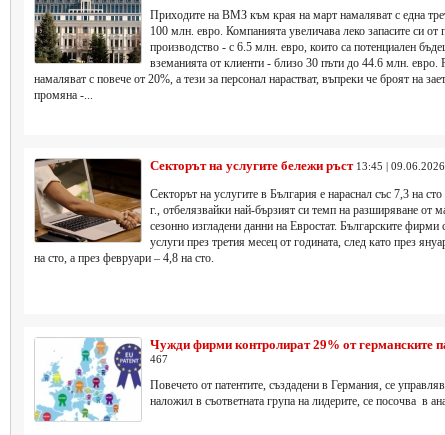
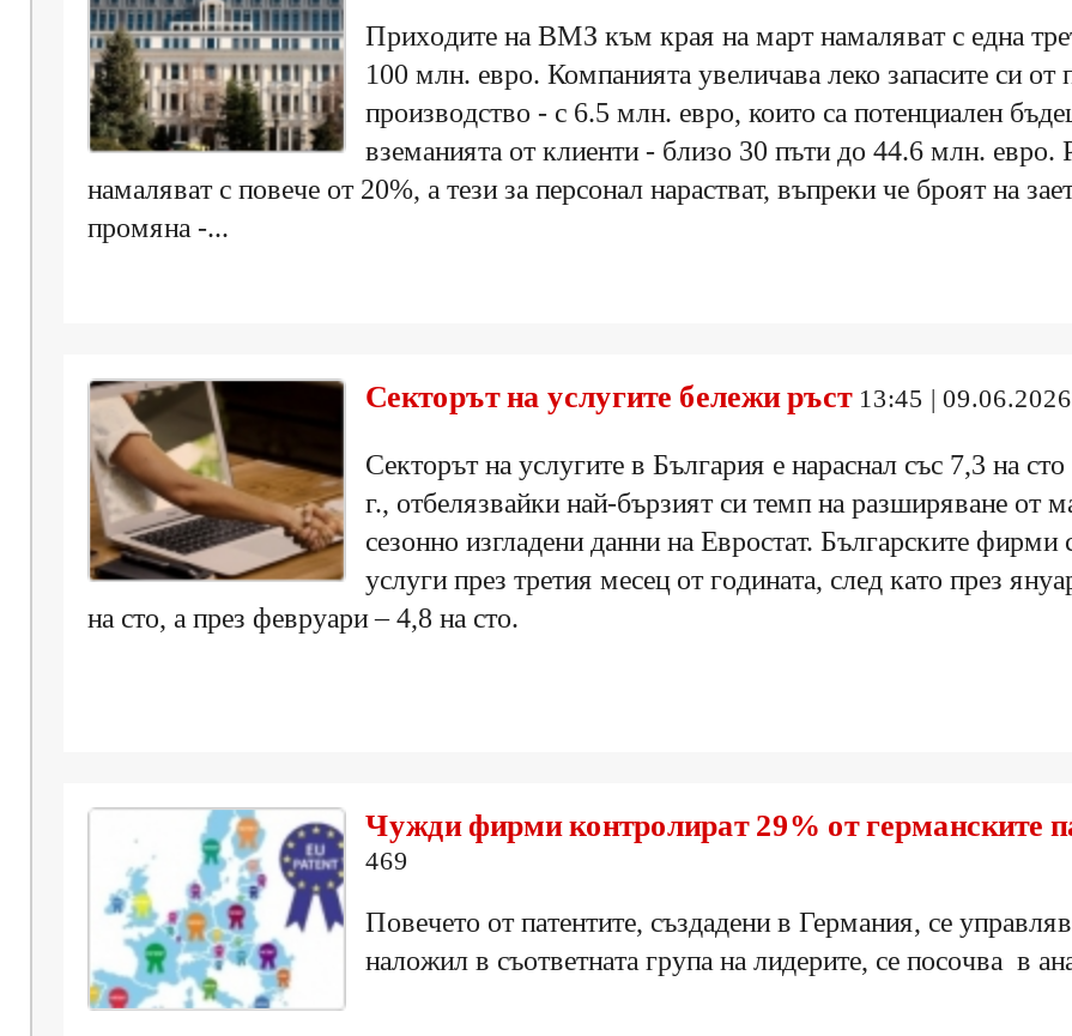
[150,353,168,365] 467 -> [365,846,408,874] 469

